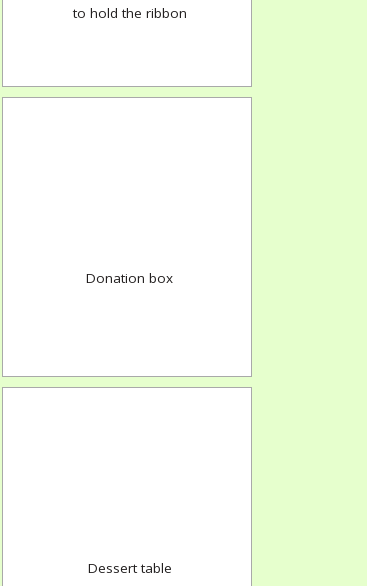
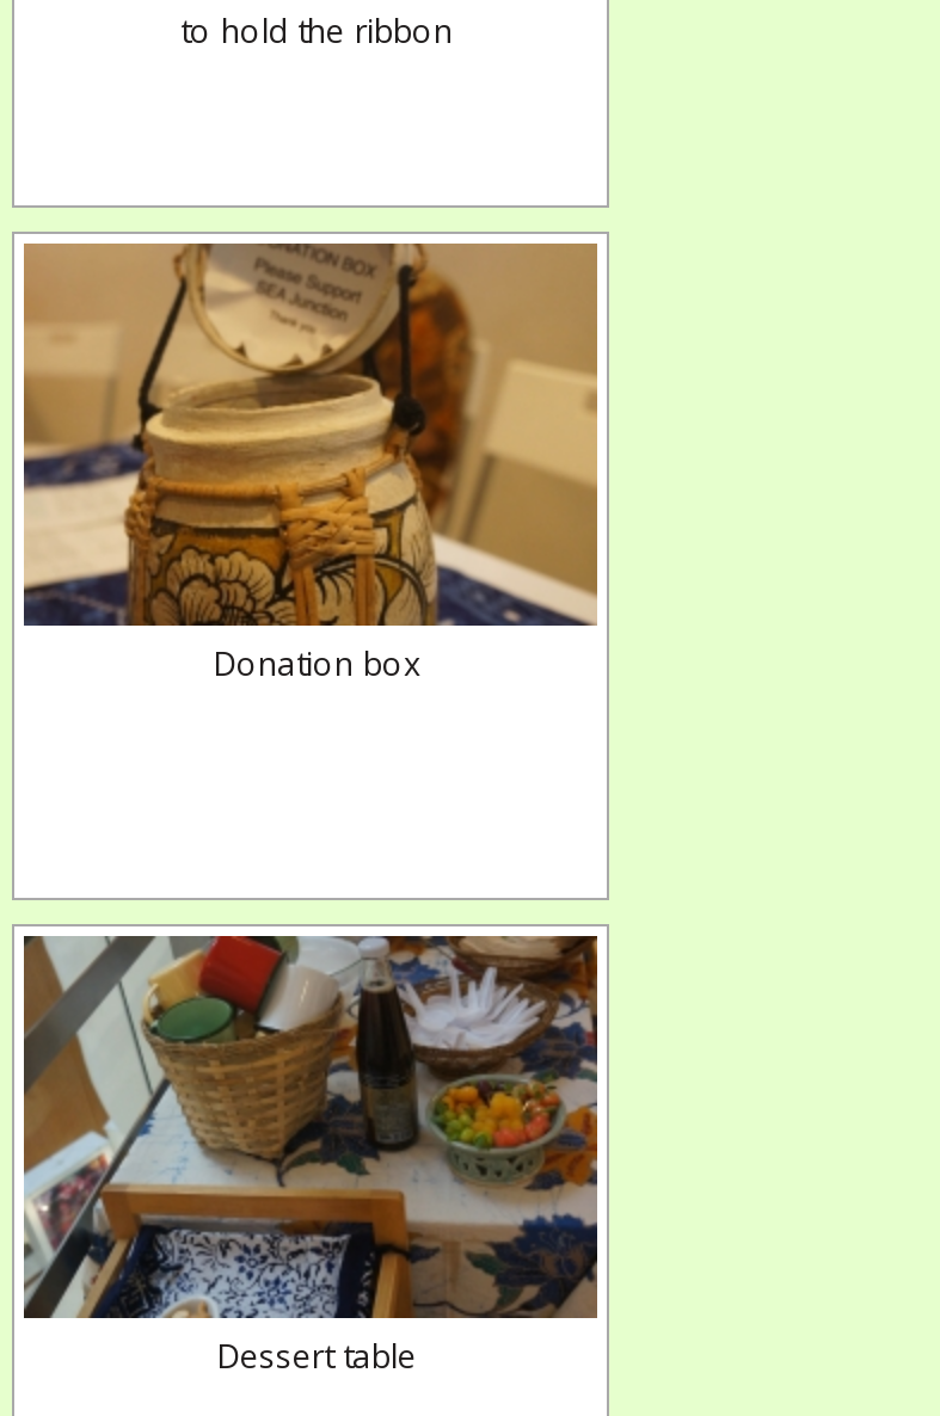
none -> [21,241,600,628] [image]
none -> [21,934,600,1320] [image]

